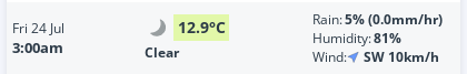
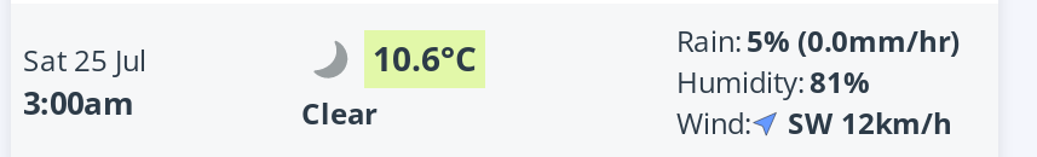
[12,18,64,37] Fri 24 Jul -> [23,39,146,80] Sat 25 Jul
[177,17,225,38] 12.9°C -> [373,35,477,81] 10.6°C
[312,47,439,66] Wind: SW 10km/h -> [676,101,952,143] Wind: SW 12km/h

